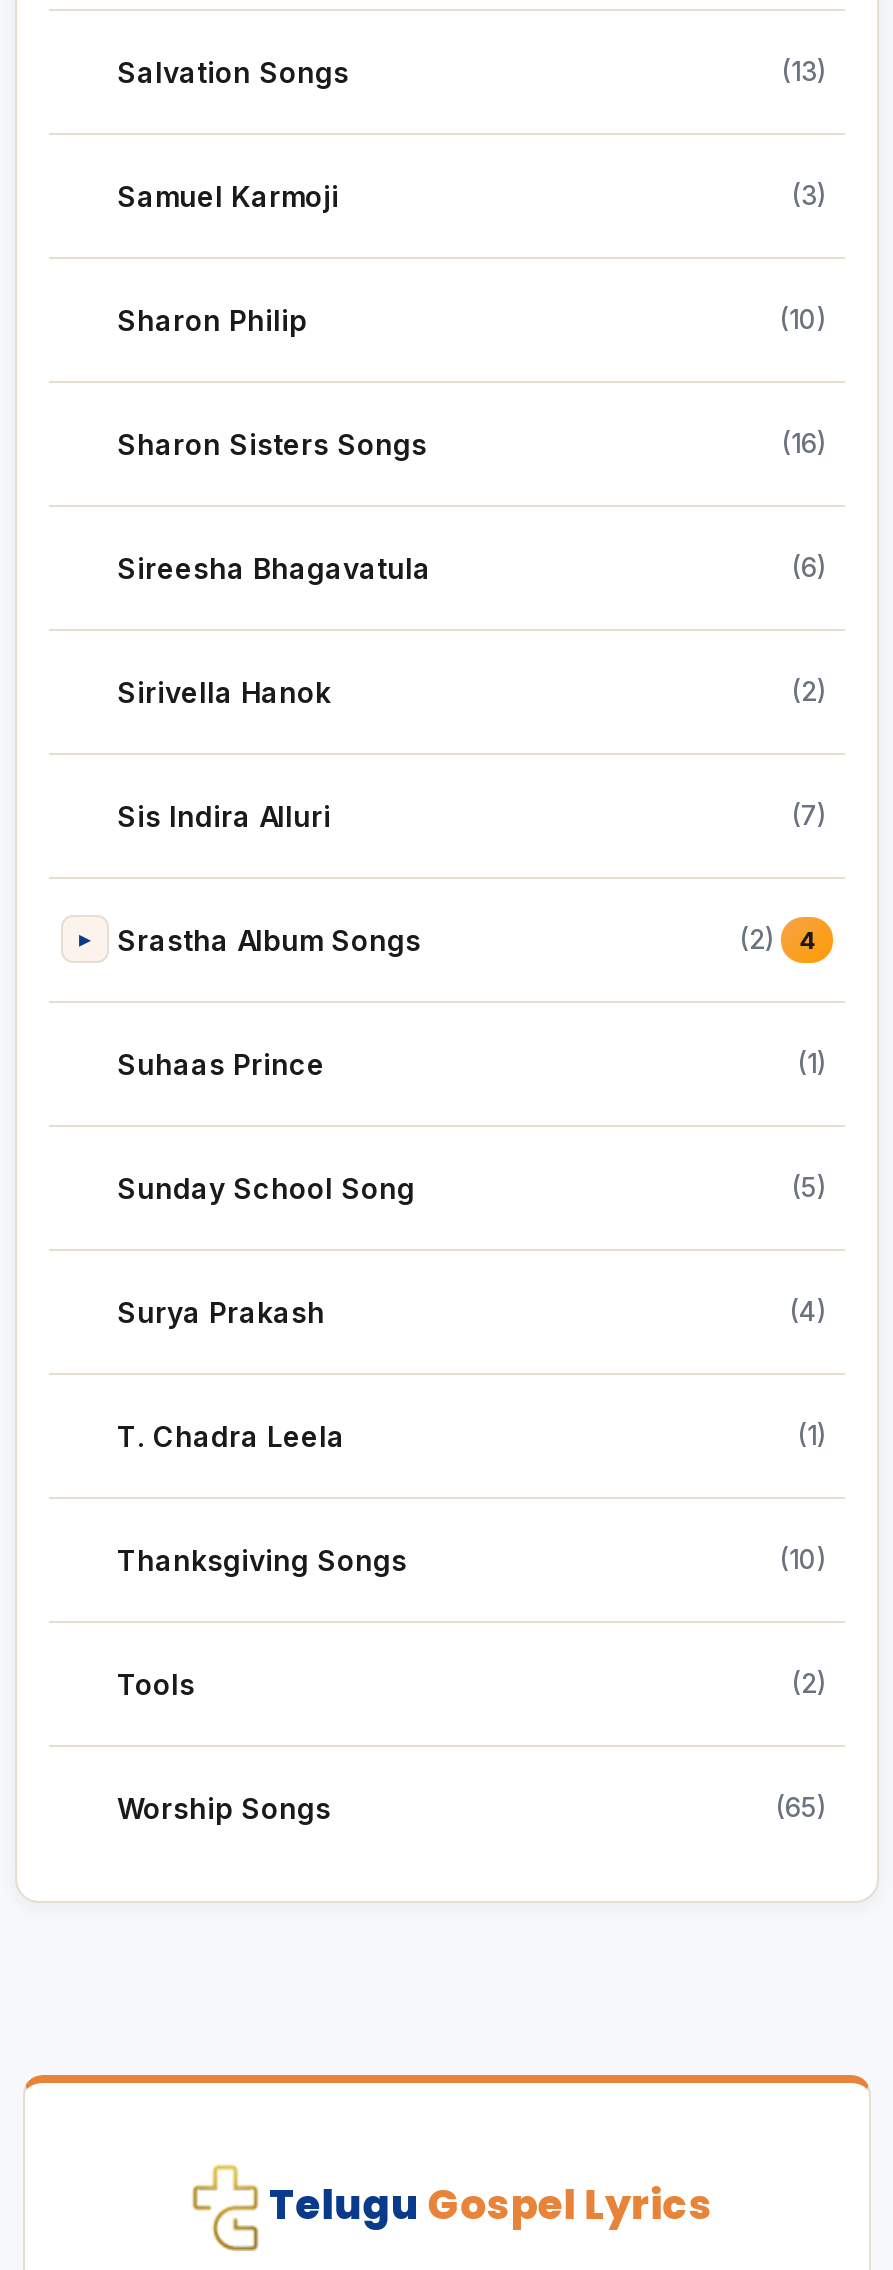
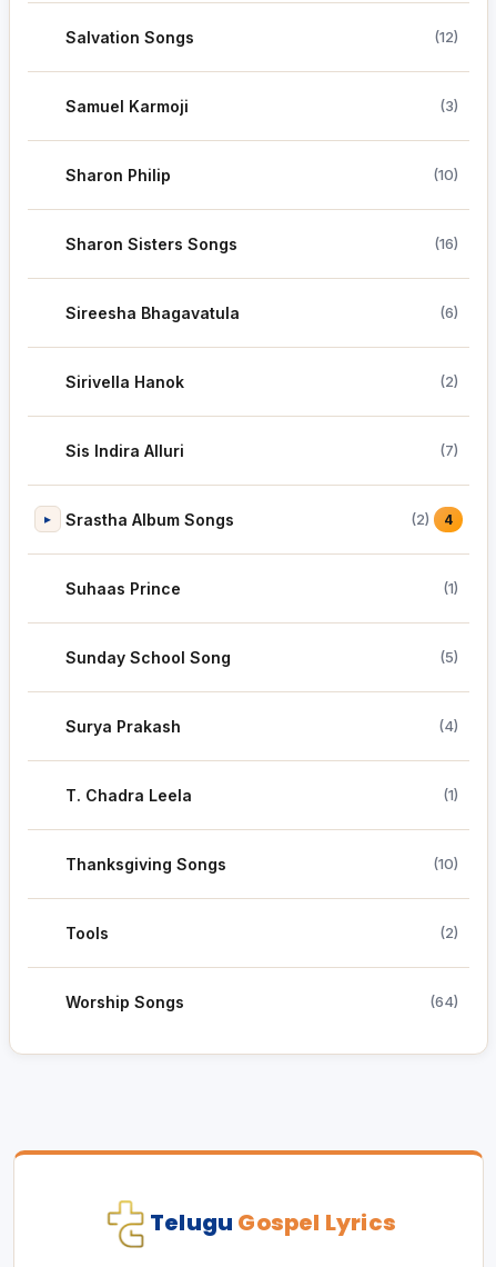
[781,55,825,87] (13) -> [434,28,458,45] (12)
[775,1791,825,1823] (65) -> [429,992,458,1010] (64)

